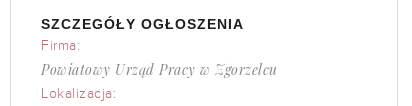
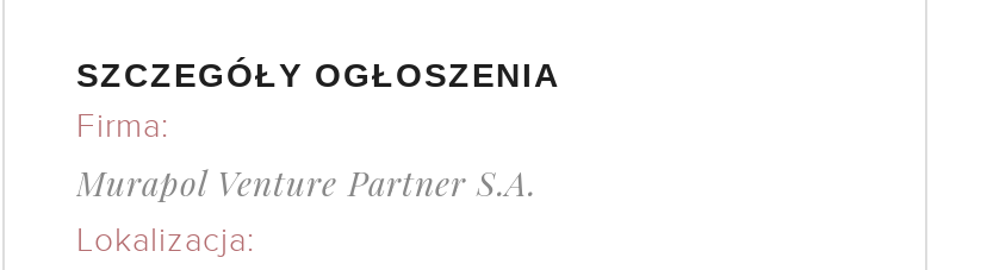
[41,60,277,79] Powiatowy Urząd Pracy w Zgorzelcu -> [76,161,536,206] Murapol Venture Partner S.A.

